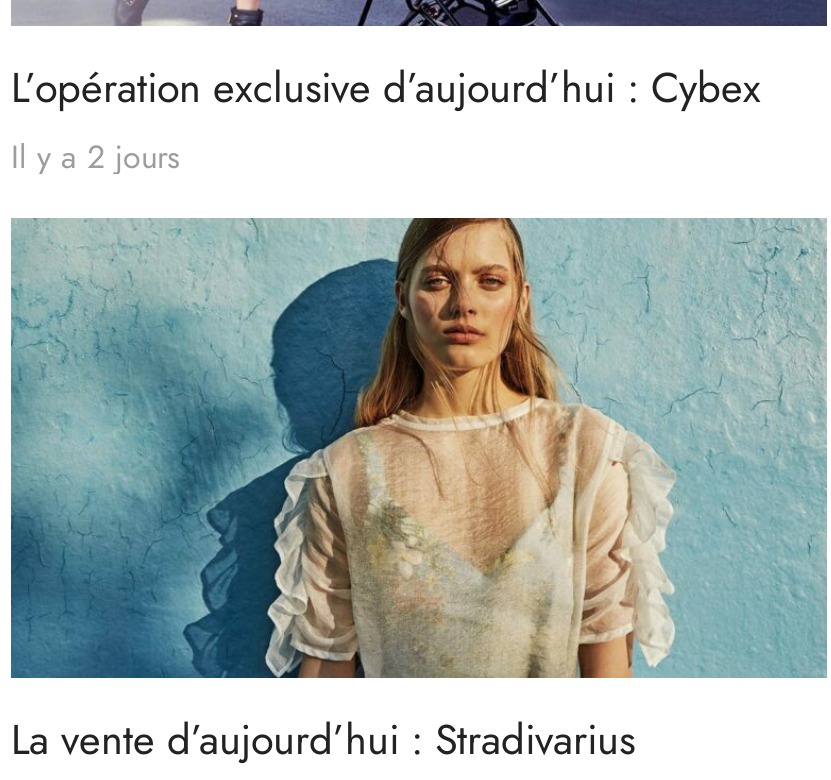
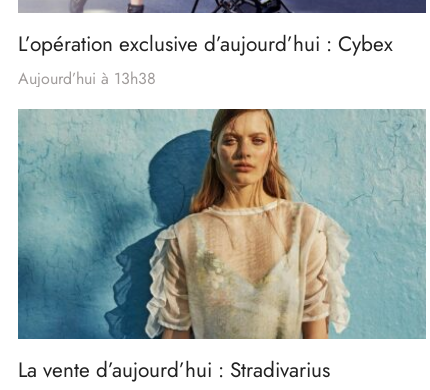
[11,134,179,180] Il y a 2 jours -> [18,67,156,90] Aujourd’hui à 13h38

